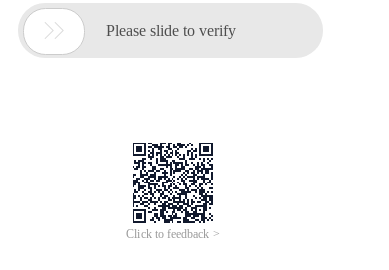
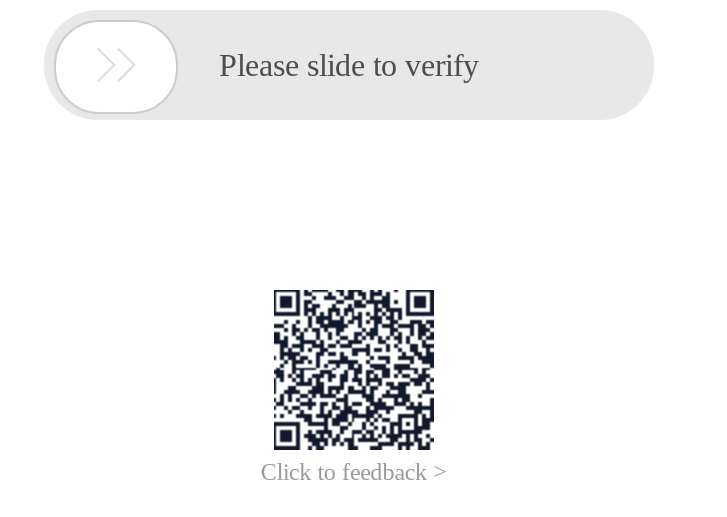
[132,143,214,224] [image] -> [272,288,436,452] [image]

